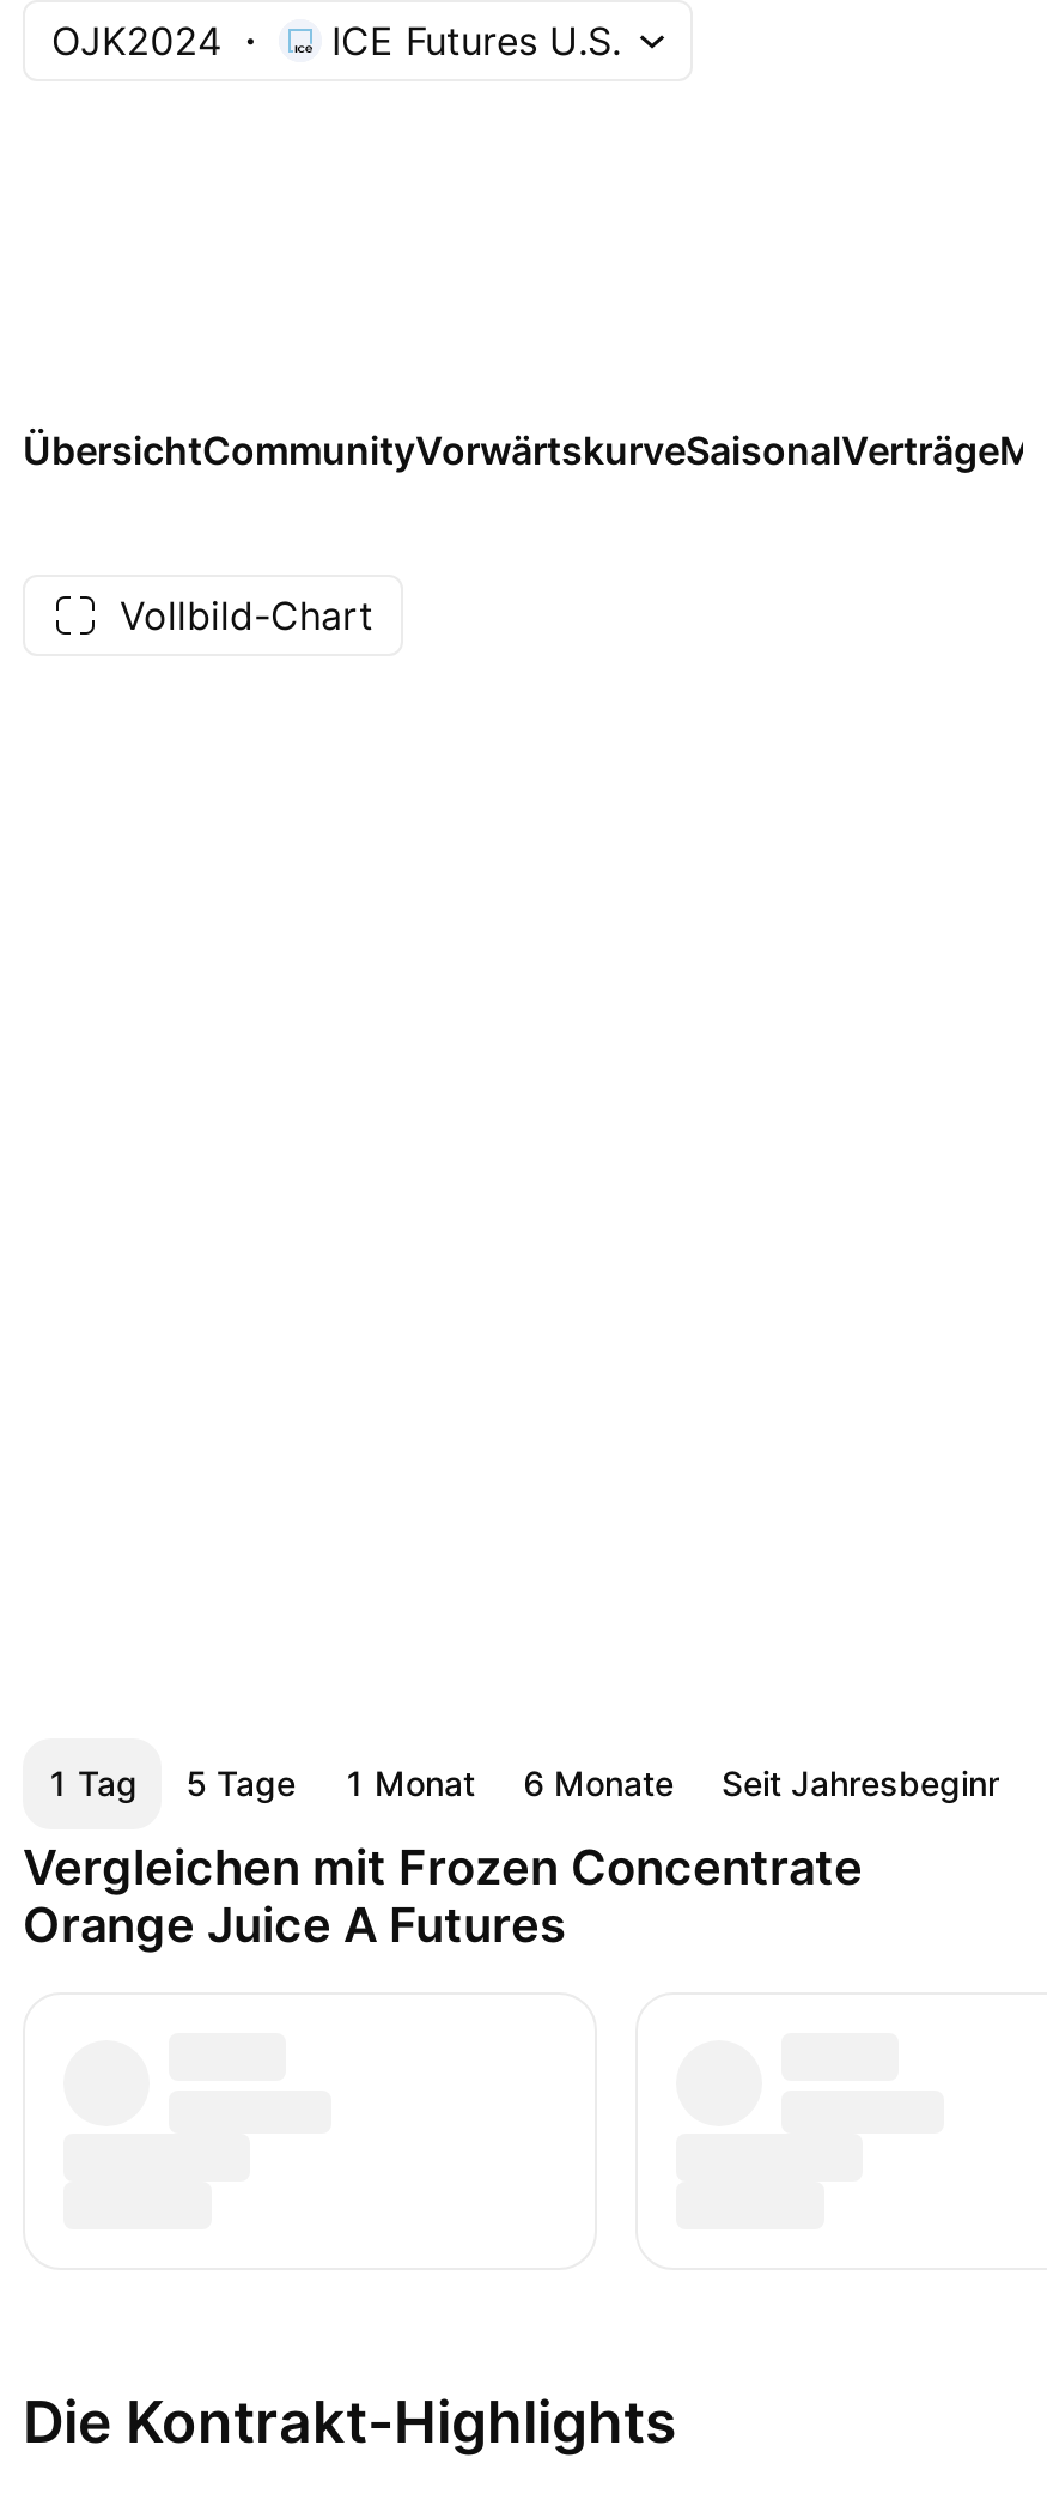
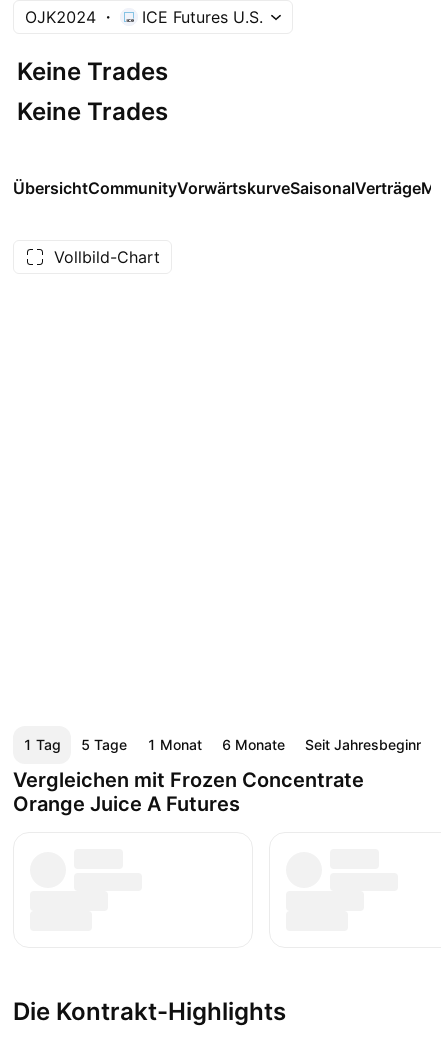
none -> [17,57,168,126] Keine Trades | Keine Trades

